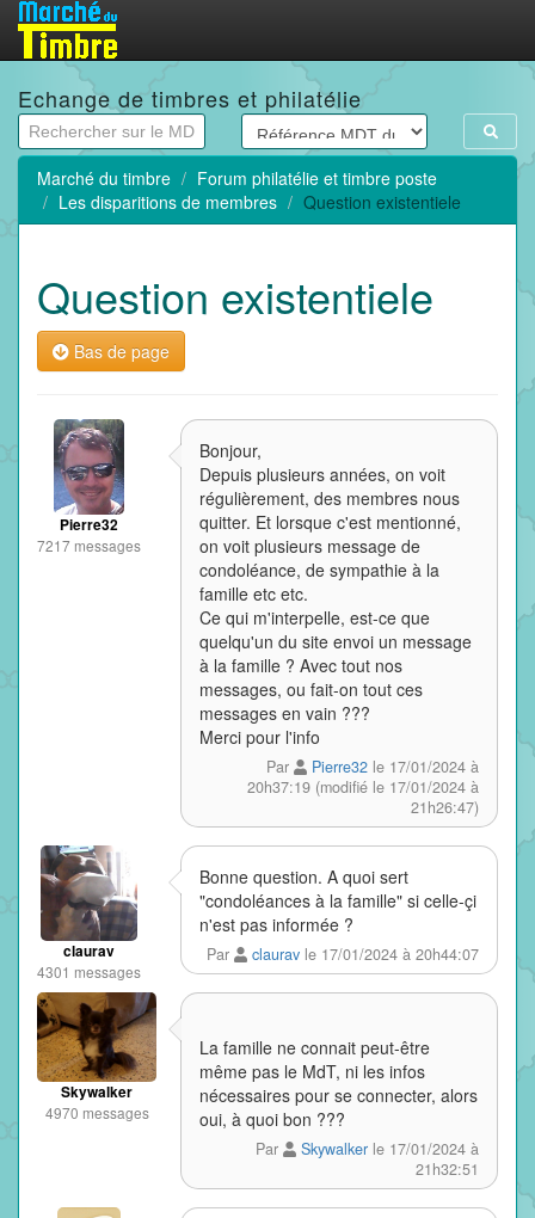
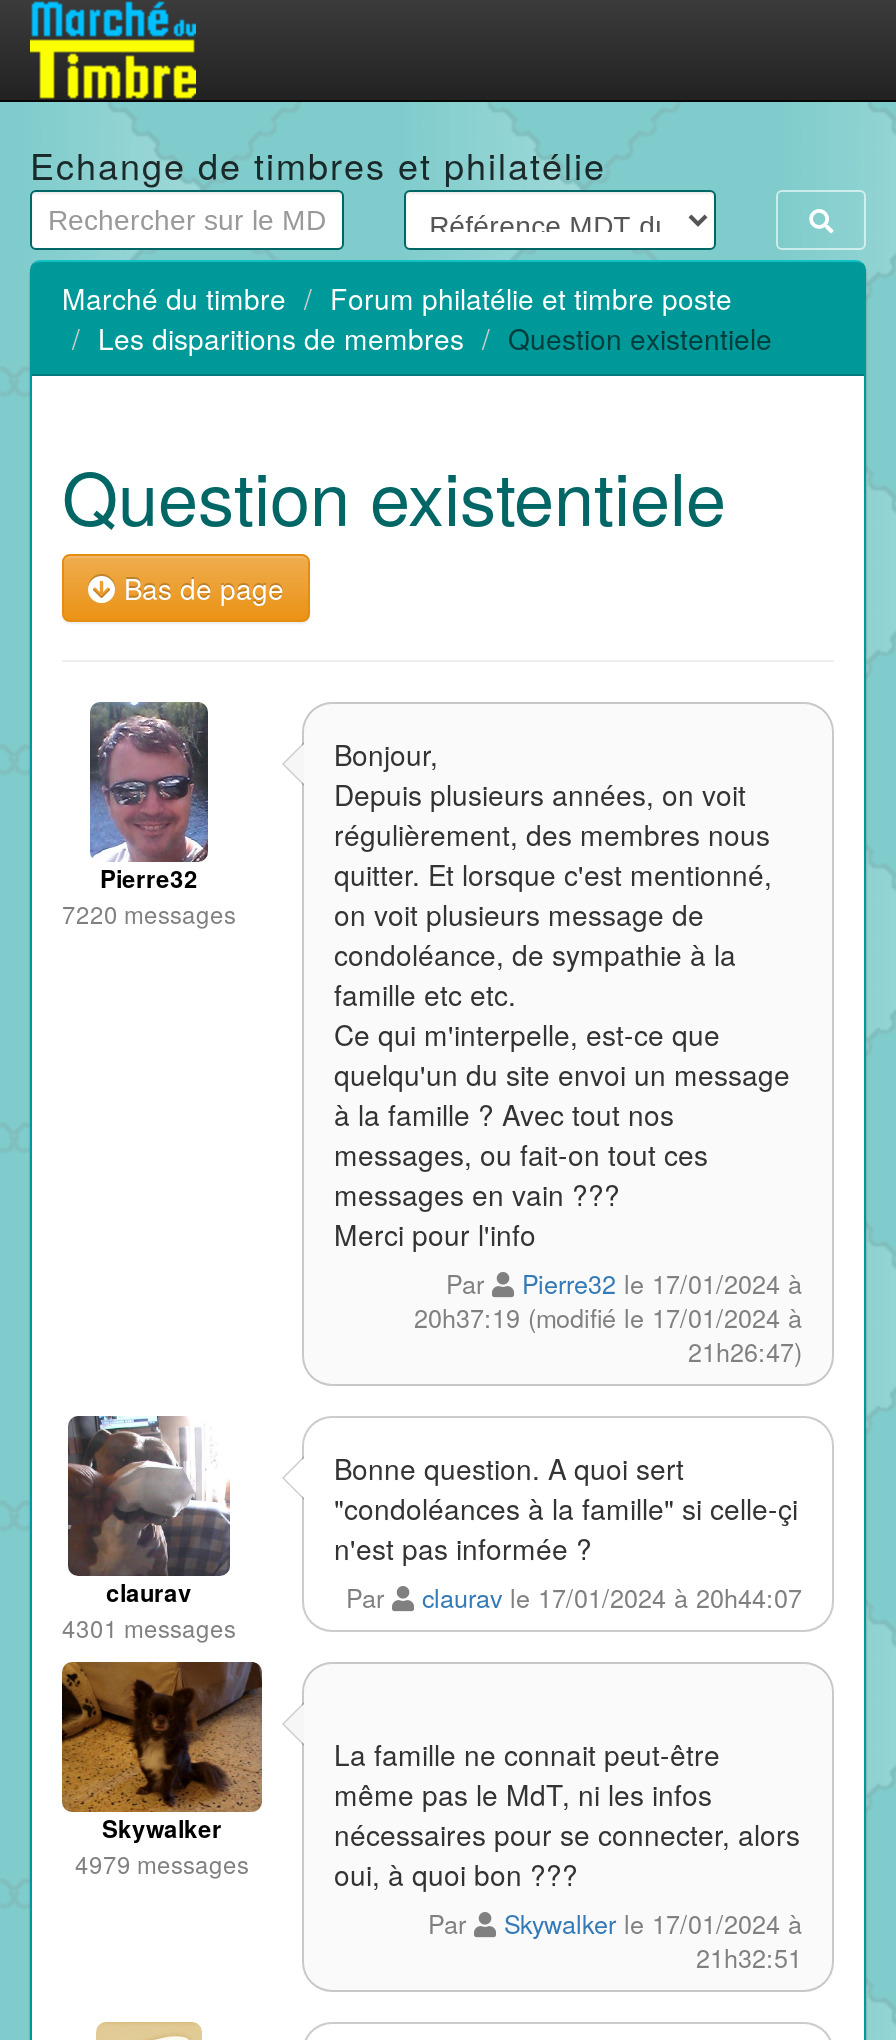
[37,535,141,555] 7217 messages -> [62,896,236,930] 7220 messages
[45,1102,149,1122] 4970 messages -> [75,1846,249,1880] 4979 messages

